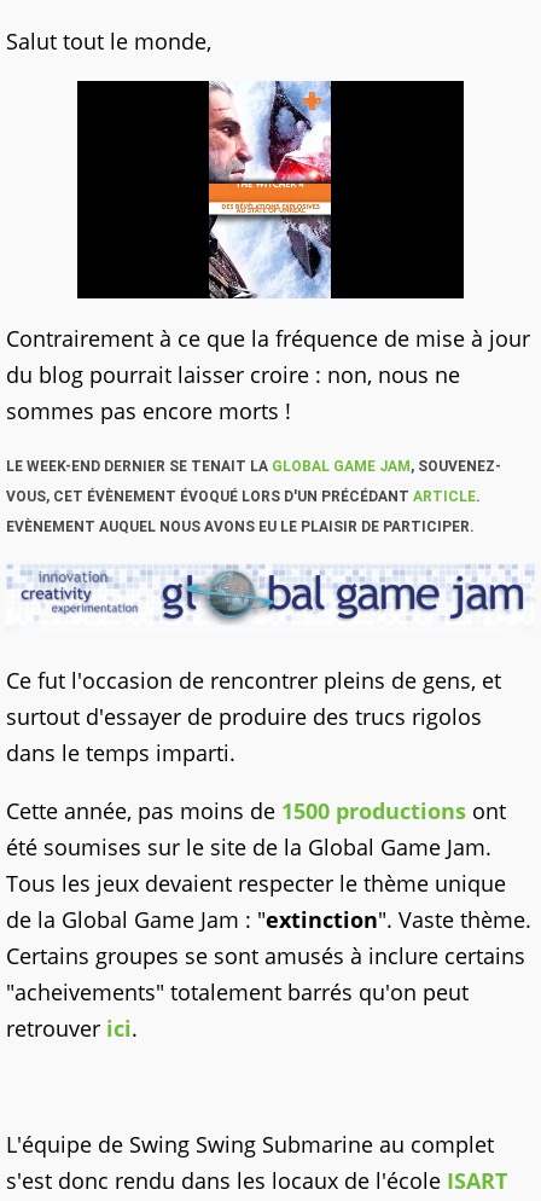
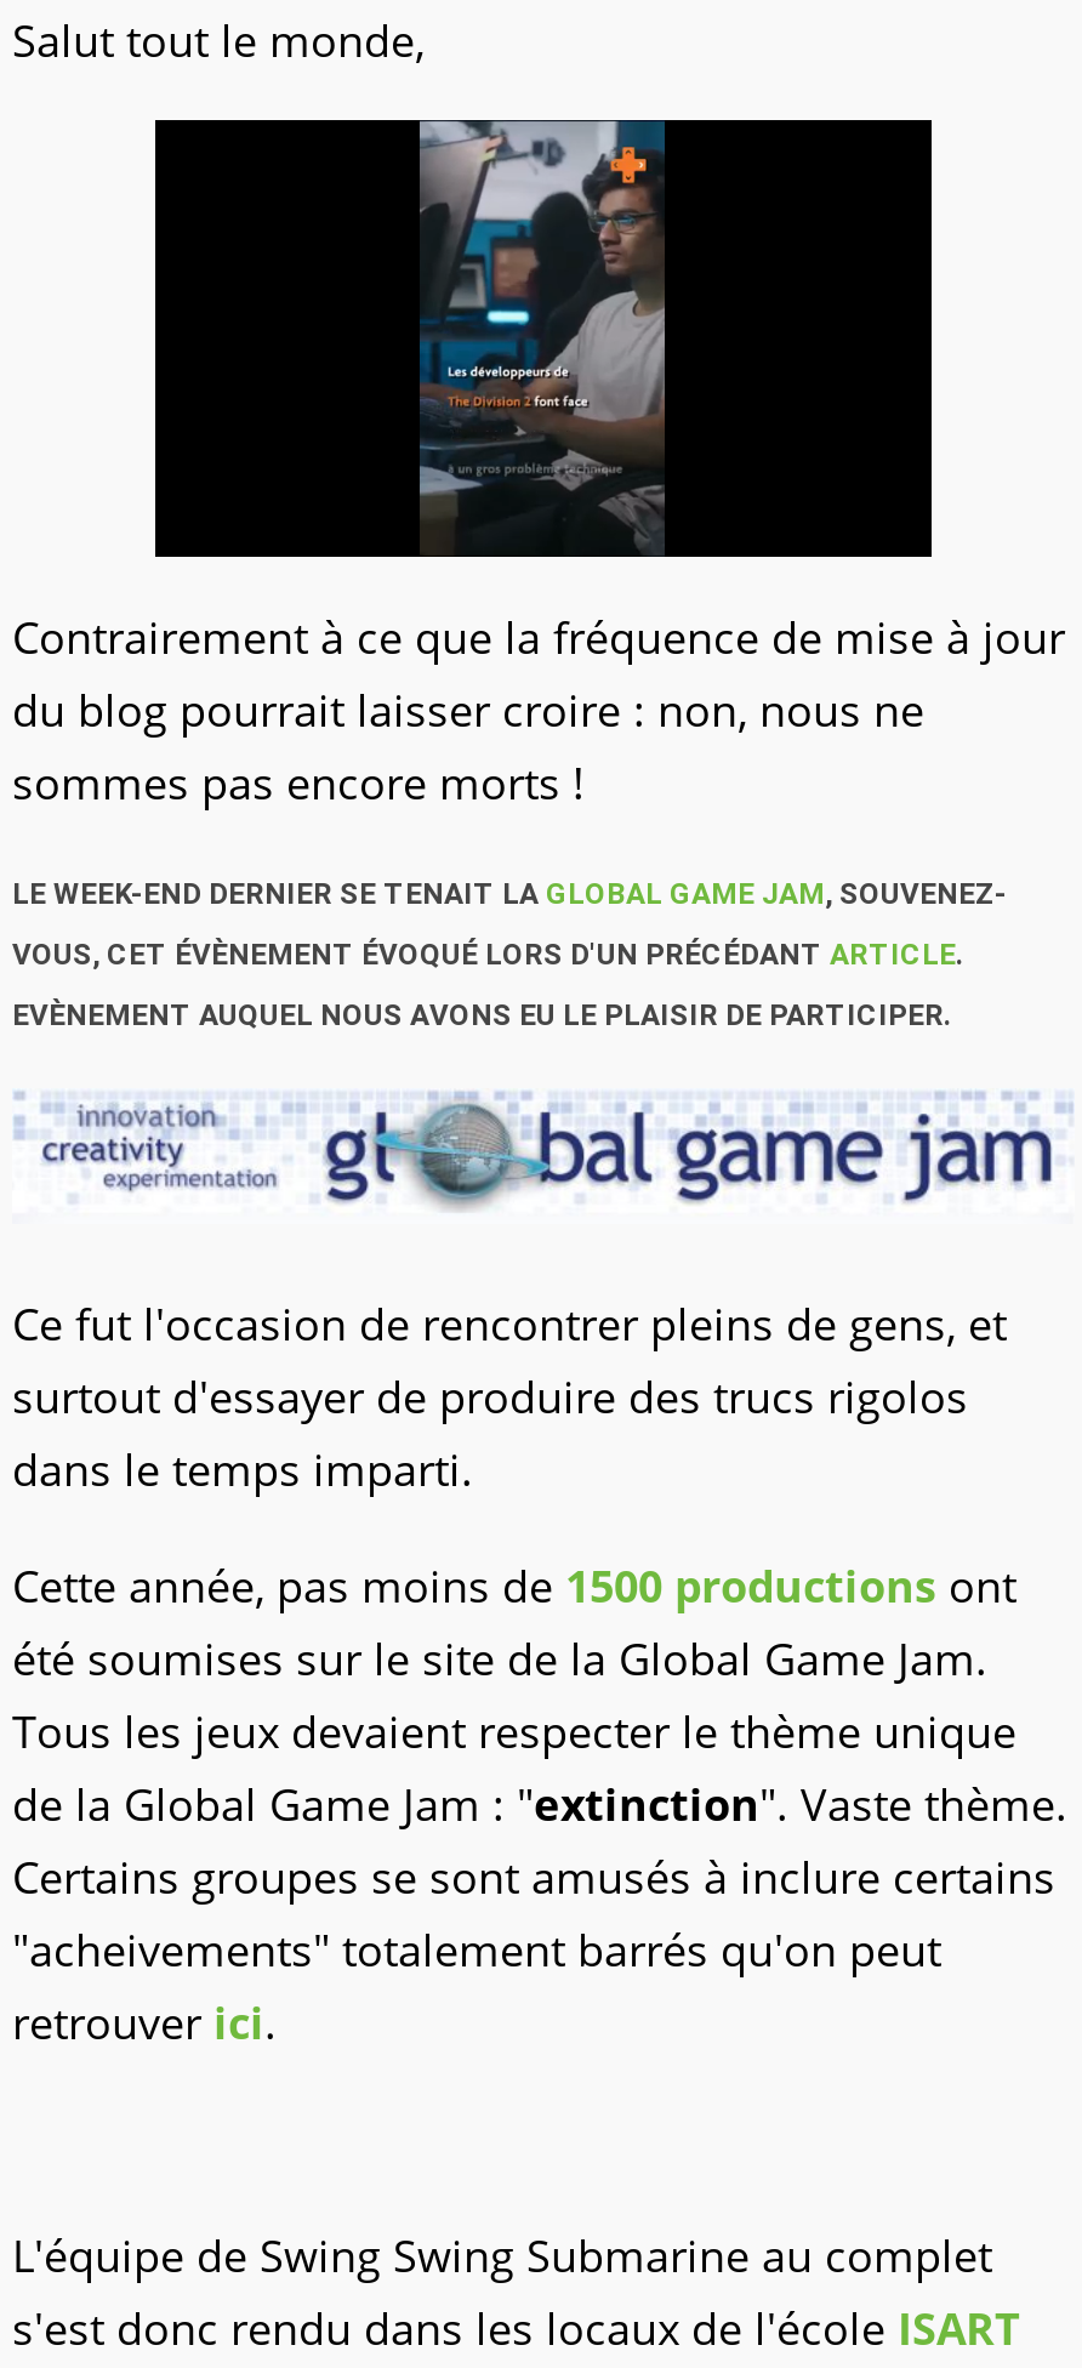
[208,81,332,298] [image] -> [417,118,667,559] [image]

